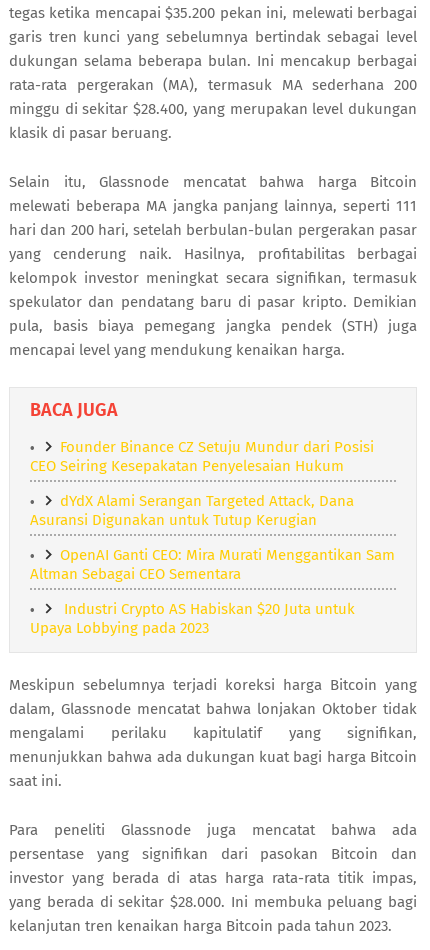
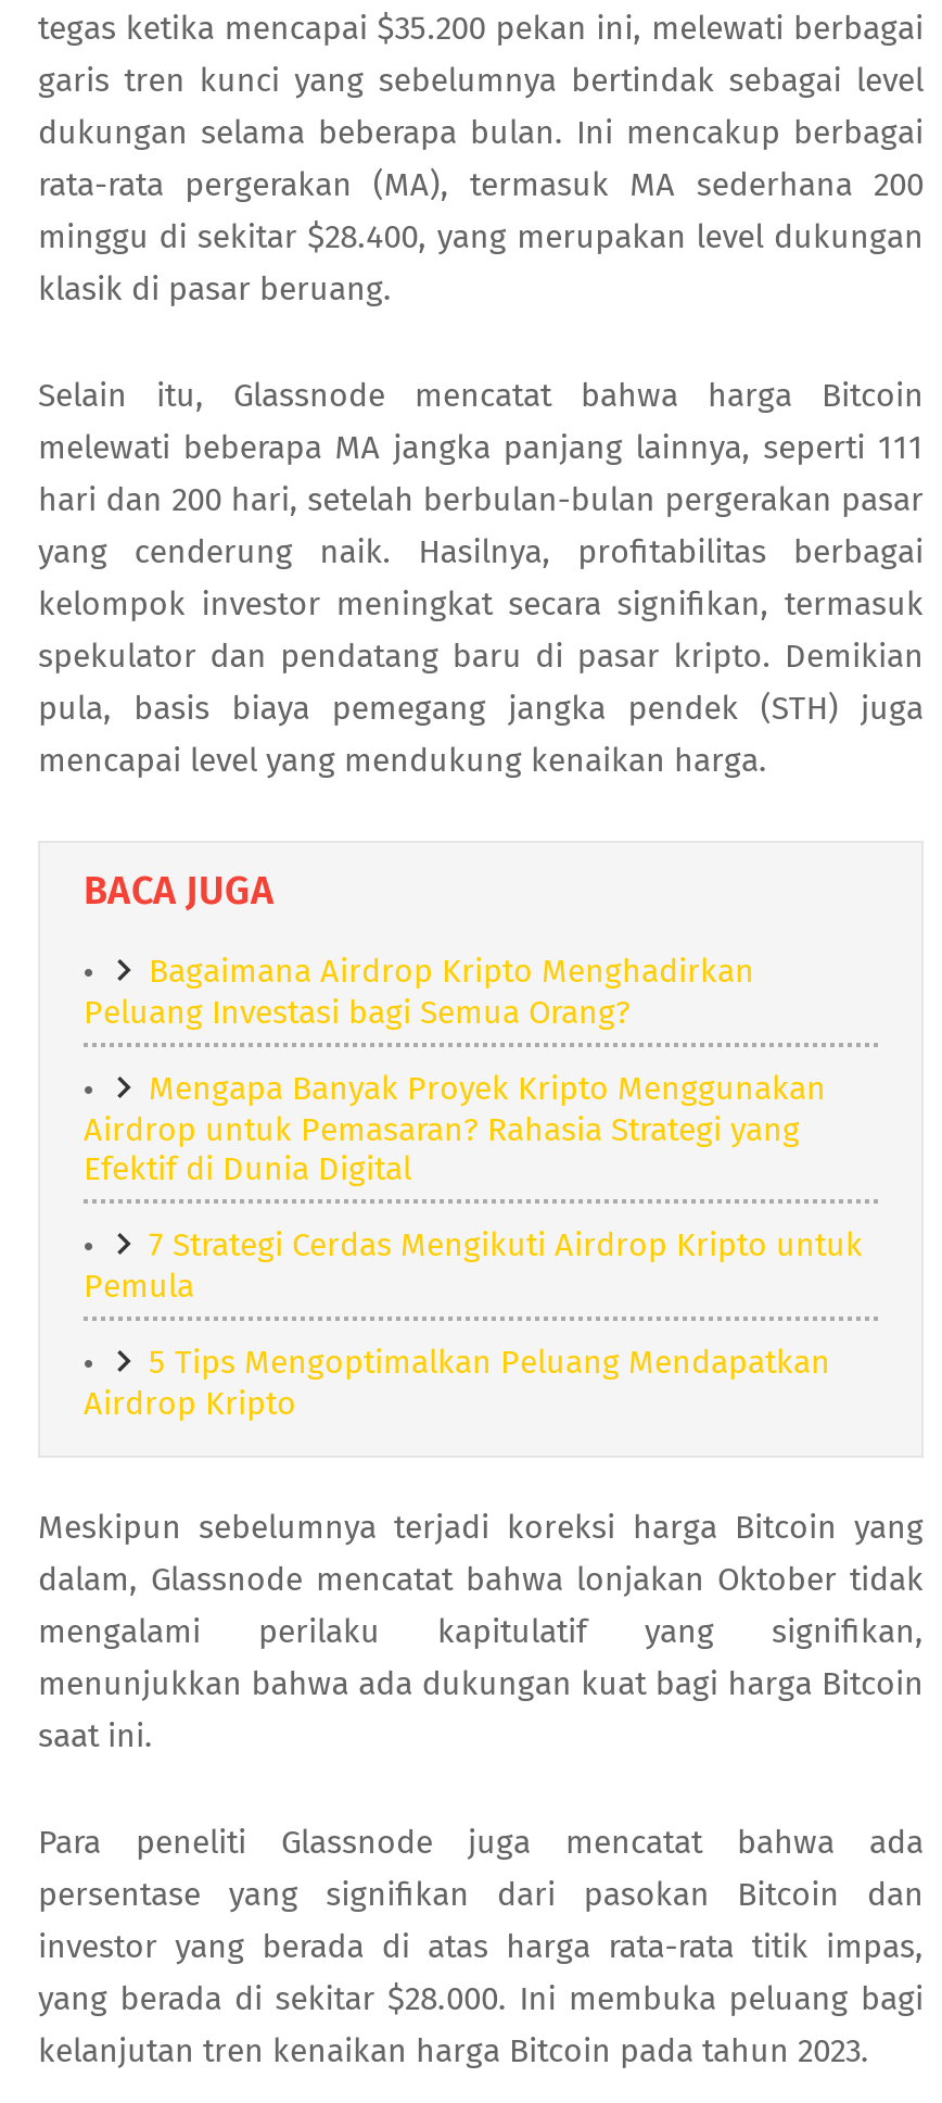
[30,438,374,475] Founder Binance CZ Setuju Mundur dari Posisi | CEO Seiring Kesepakatan Penyelesaian Hukum -> [84,951,754,1032] Bagaimana Airdrop Kripto Menghadirkan | Peluang Investasi bagi Semua Orang?
[30,492,354,529] dYdX Alami Serangan Targeted Attack, Dana | Asuransi Digunakan untuk Tutup Kerugian -> [84,1068,826,1188] Mengapa Banyak Proyek Kripto Menggunakan | Airdrop untuk Pemasaran? Rahasia Strategi yang | Efektif di Dunia Digital
[30,546,395,583] OpenAI Ganti CEO: Mira Murati Menggantikan Sam | Altman Sebagai CEO Sementara -> [84,1225,863,1305] 7 Strategi Cerdas Mengikuti Airdrop Kripto untuk | Pemula
[30,600,355,637] Industri Crypto AS Habiskan $20 Juta untuk | Upaya Lobbying pada 2023 -> [84,1342,830,1423] 5 Tips Mengoptimalkan Peluang Mendapatkan | Airdrop Kripto

